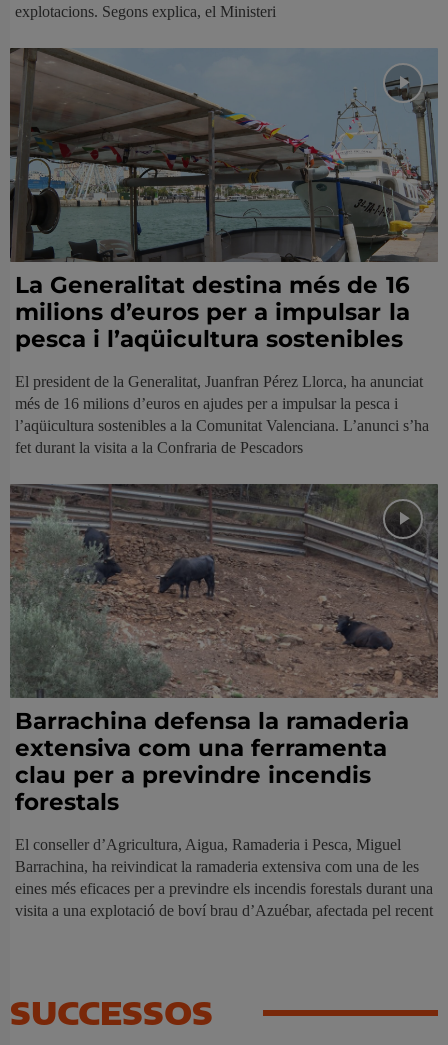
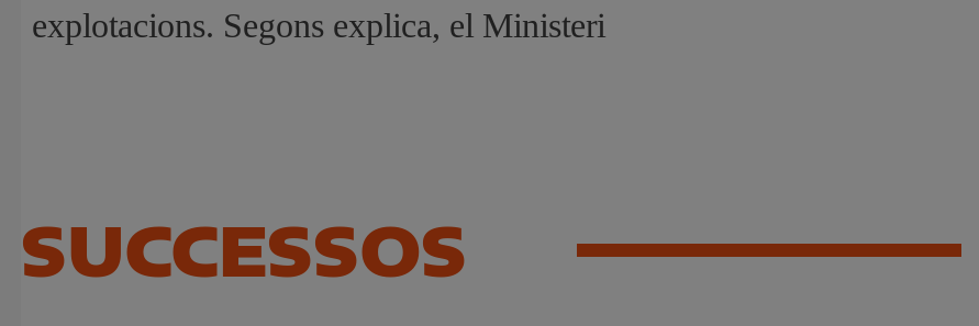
[9,47,439,456] [image] | La Generalitat destina més de 16 | milions d’euros per a impulsar la | pesca i l’aqüicultura sostenibles | El president de la Generalitat, Juanfran Pérez Llorca, ha anunciat | més de 16 milions d’euros en ajudes per a impulsar la pesca i | l’aqüicultura sostenibles a la Comunitat Valenciana. L’anunci s’ha | fet durant la visita a la Confraria de Pescadors -> none
[9,483,439,919] [image] | Barrachina defensa la ramaderia | extensiva com una ferramenta | clau per a previndre incendis | forestals | El conseller d’Agricultura, Aigua, Ramaderia i Pesca, Miguel | Barrachina, ha reivindicat la ramaderia extensiva com una de les | eines més eficaces per a previndre els incendis forestals durant una | visita a una explotació de boví brau d’Azuébar, afectada pel recent -> none

